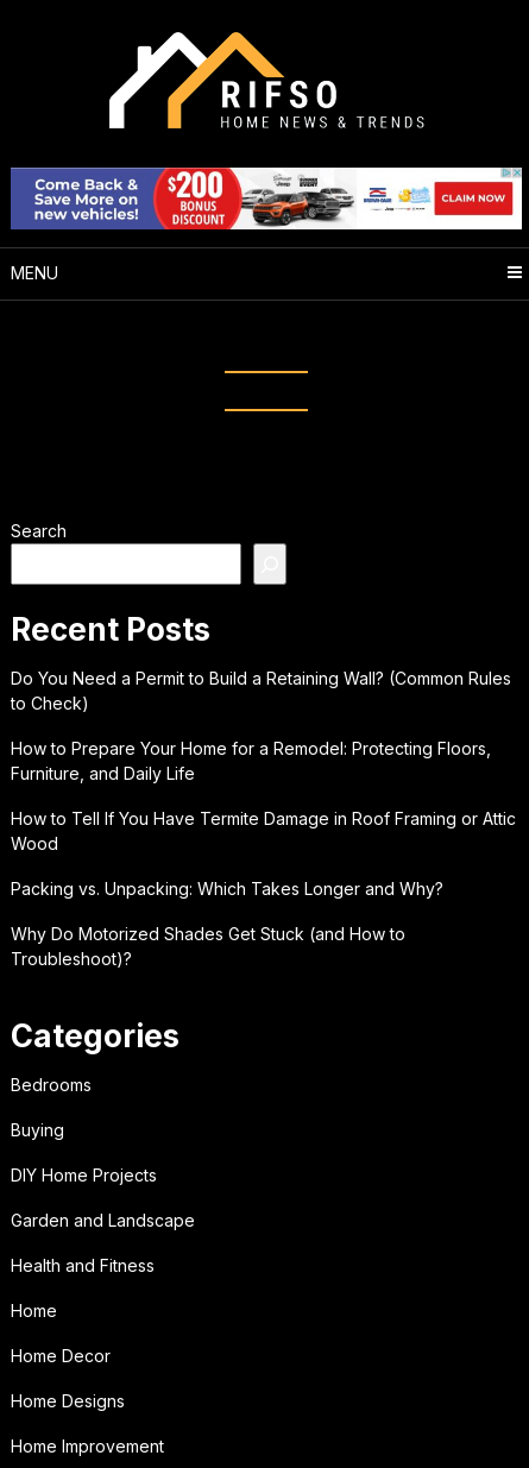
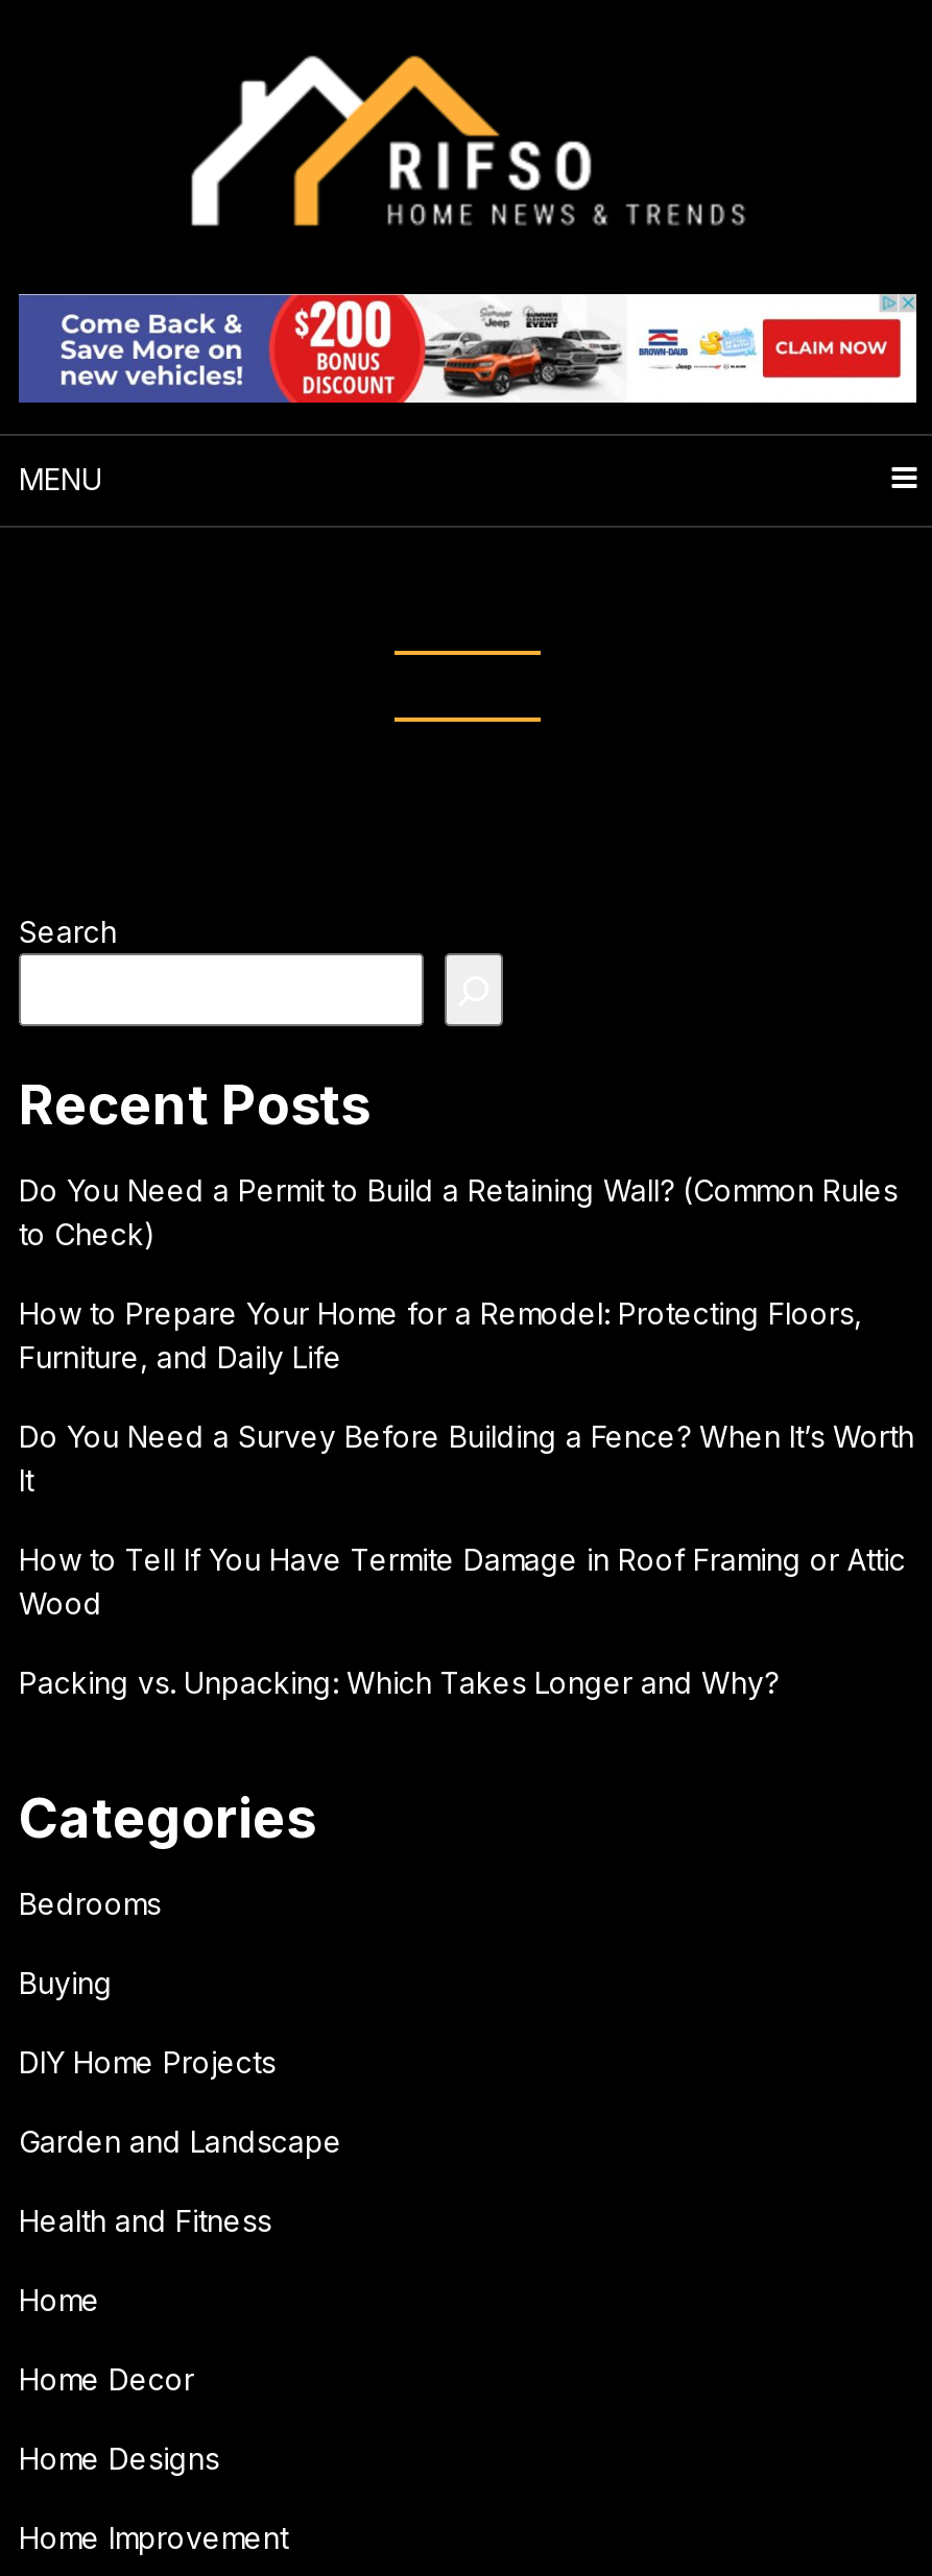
none -> [19,1419,914,1498] Do You Need a Survey Before Building a Fence? When It’s Worth | It
moved [11,808,516,899] -> [19,1542,906,1700]: How to Tell If You Have Termite Damage in Roof Framing or Attic | Wood | Packing vs. Unpacking: Which Takes Longer and Why?
[11,924,405,969] Why Do Motorized Shades Get Stuck (and How to | Troubleshoot)? -> none

